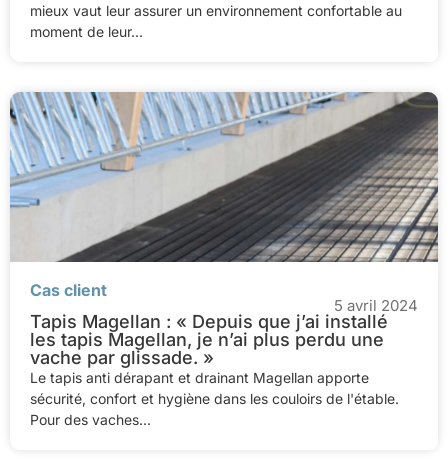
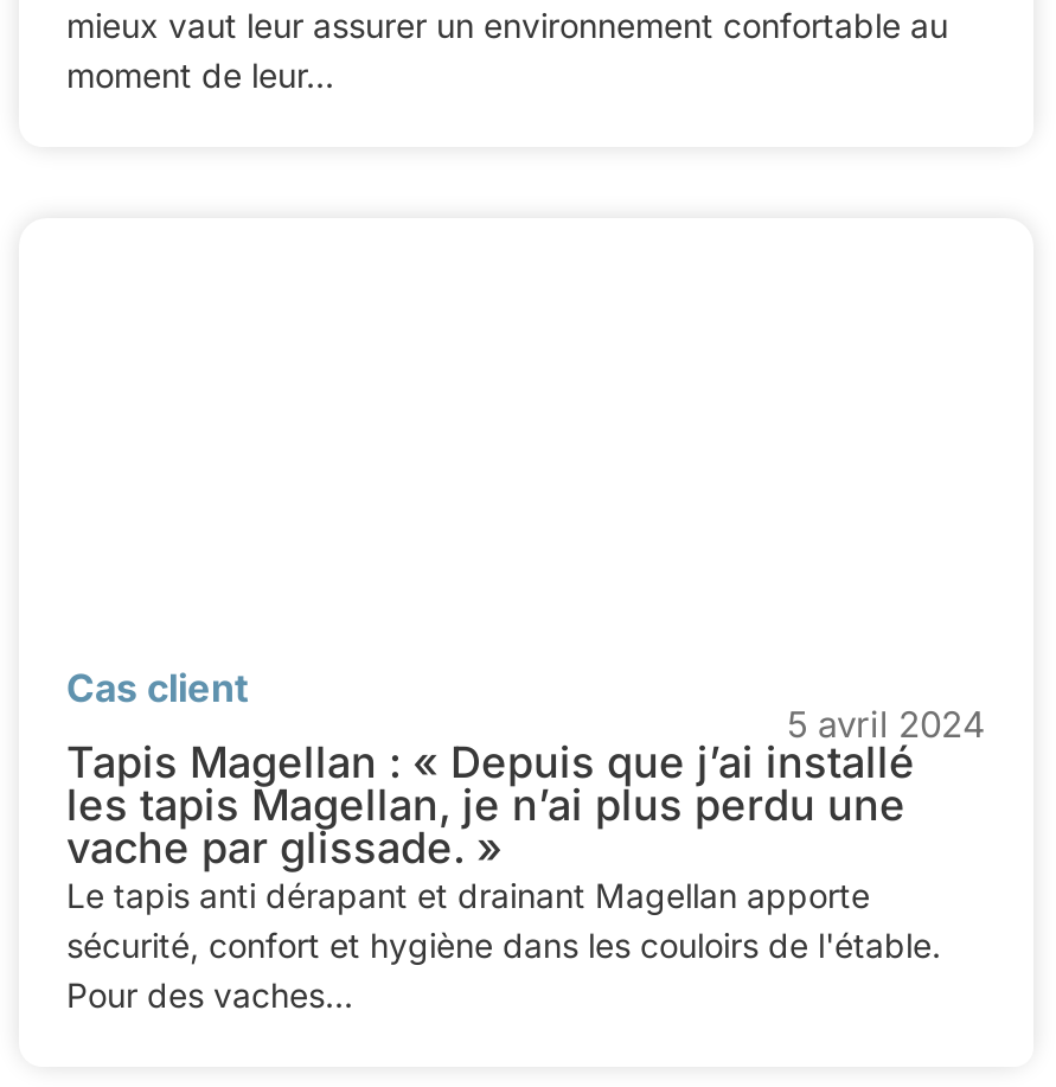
[9,91,439,263] [image] -> none

